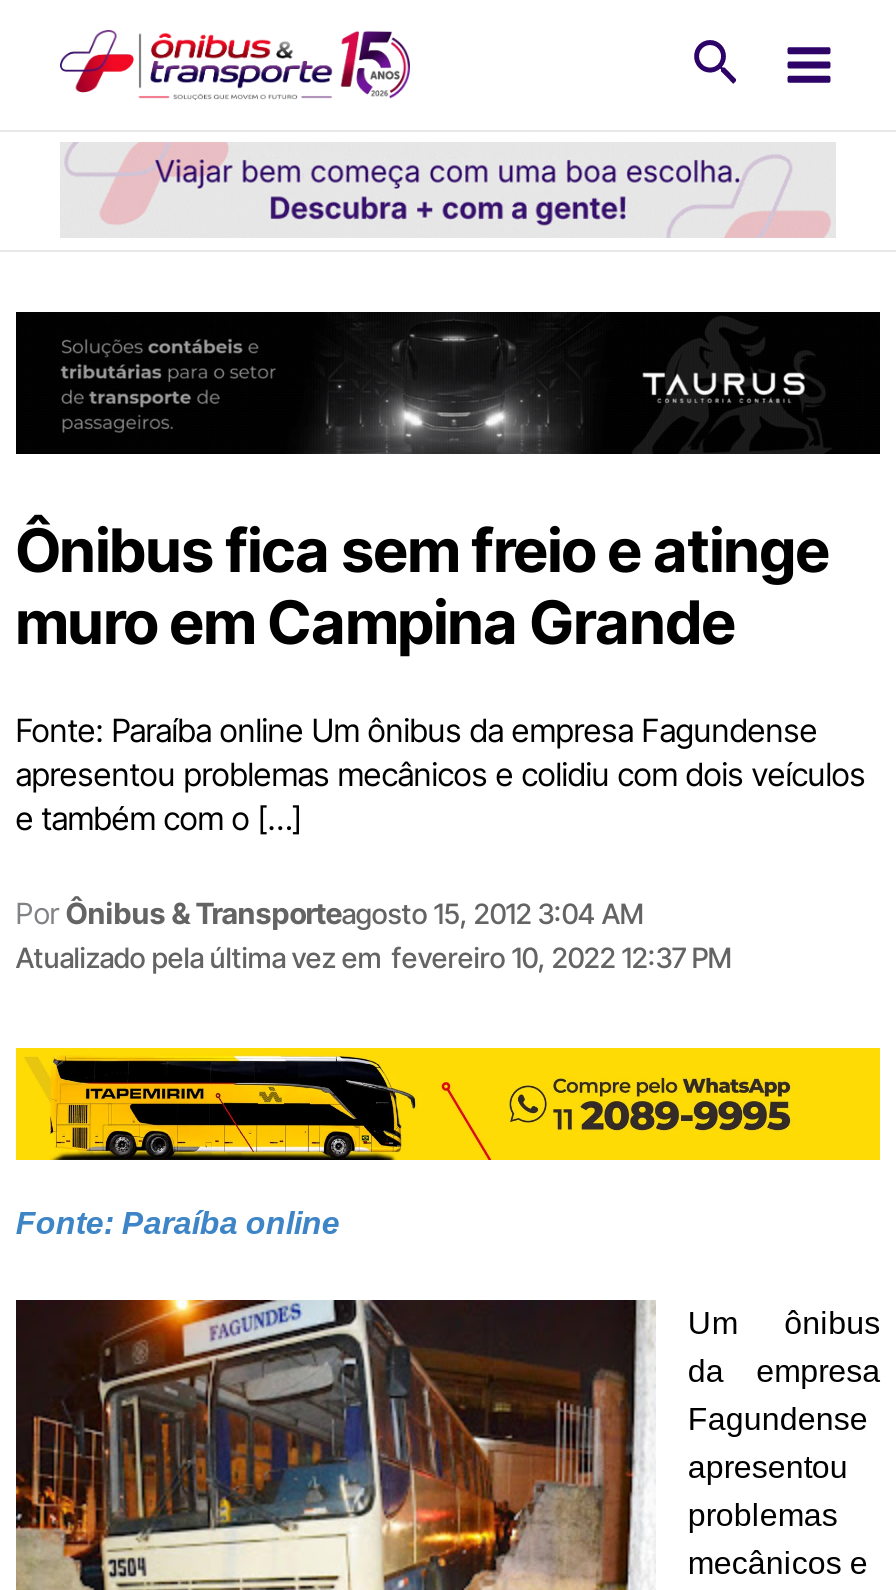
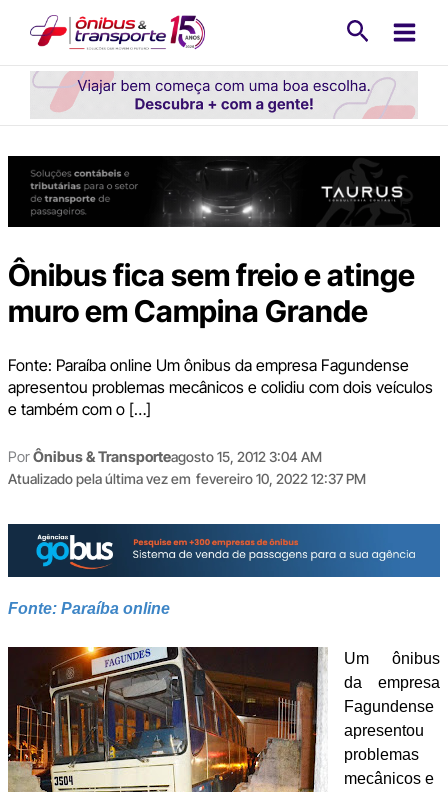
[14,1046,882,1162] [image] -> [7,523,441,578] [image]

